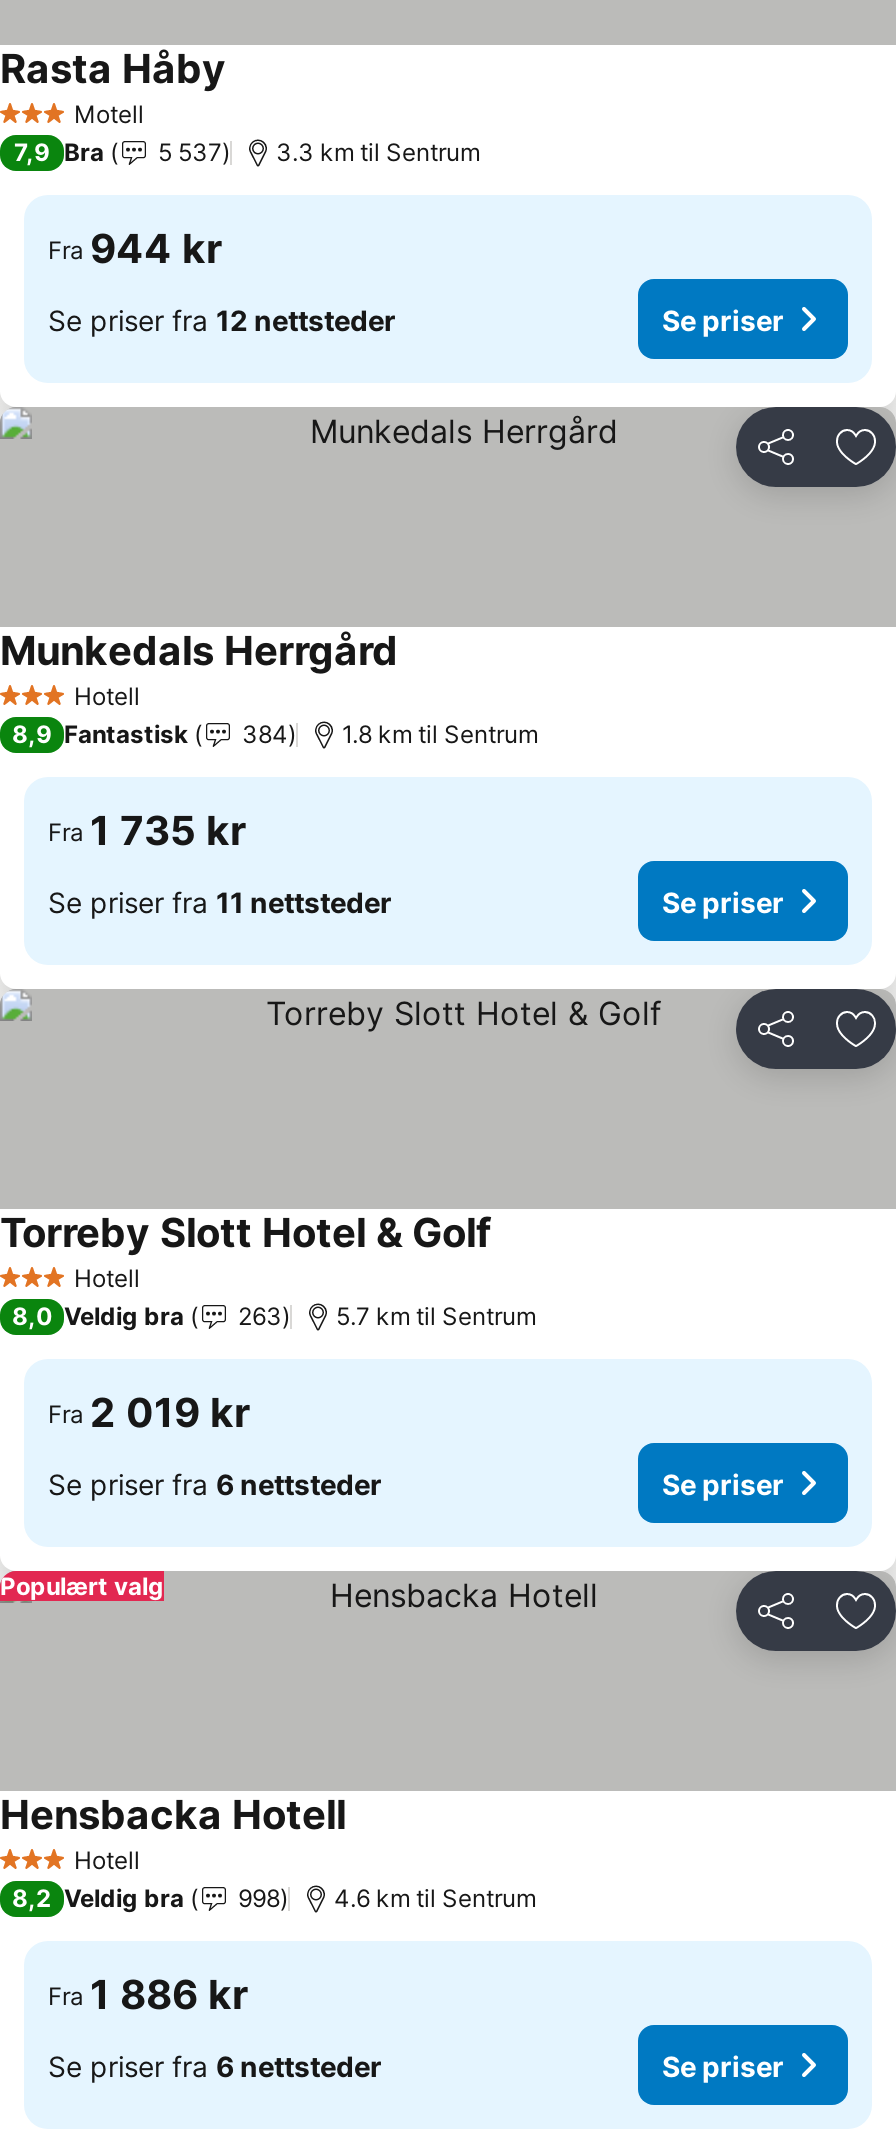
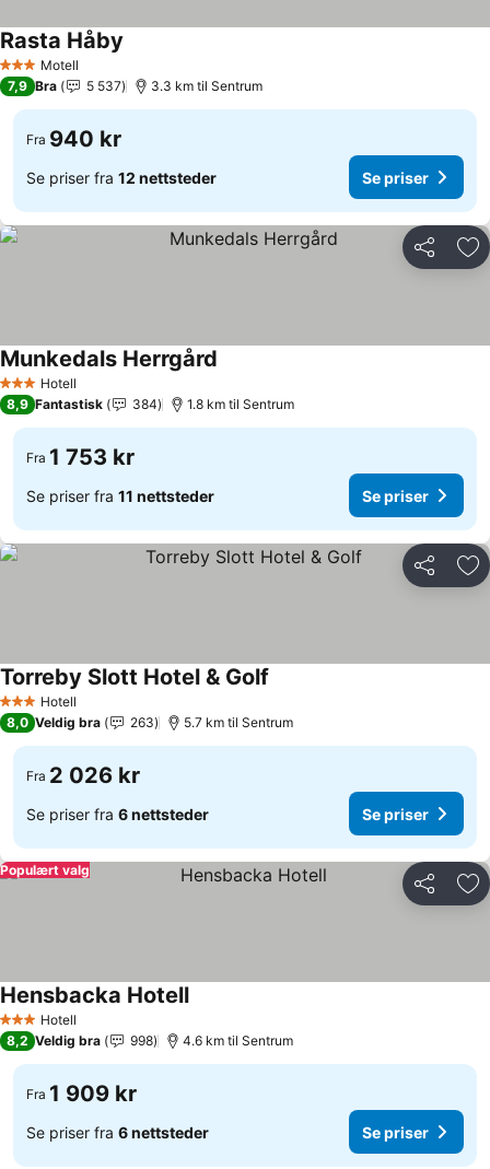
[48,225,222,273] Fra 944 kr -> [26,126,121,152] Fra 940 kr
[48,807,246,855] Fra 1 735 kr -> [26,444,135,470] Fra 1 753 kr
[48,1389,250,1437] Fra 2 019 kr -> [26,762,140,788] Fra 2 026 kr
[48,1971,248,2019] Fra 1 886 kr -> [26,1080,137,1107] Fra 1 909 kr

